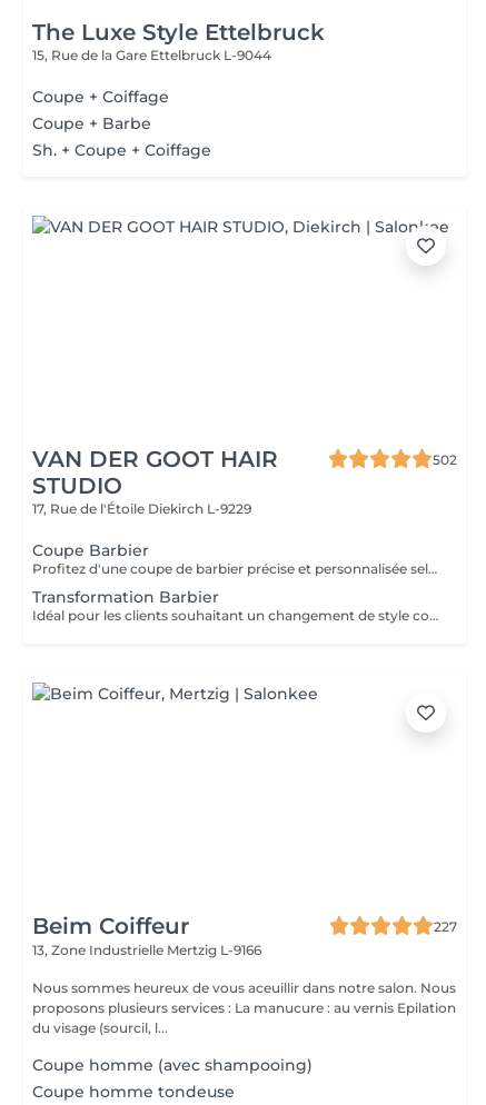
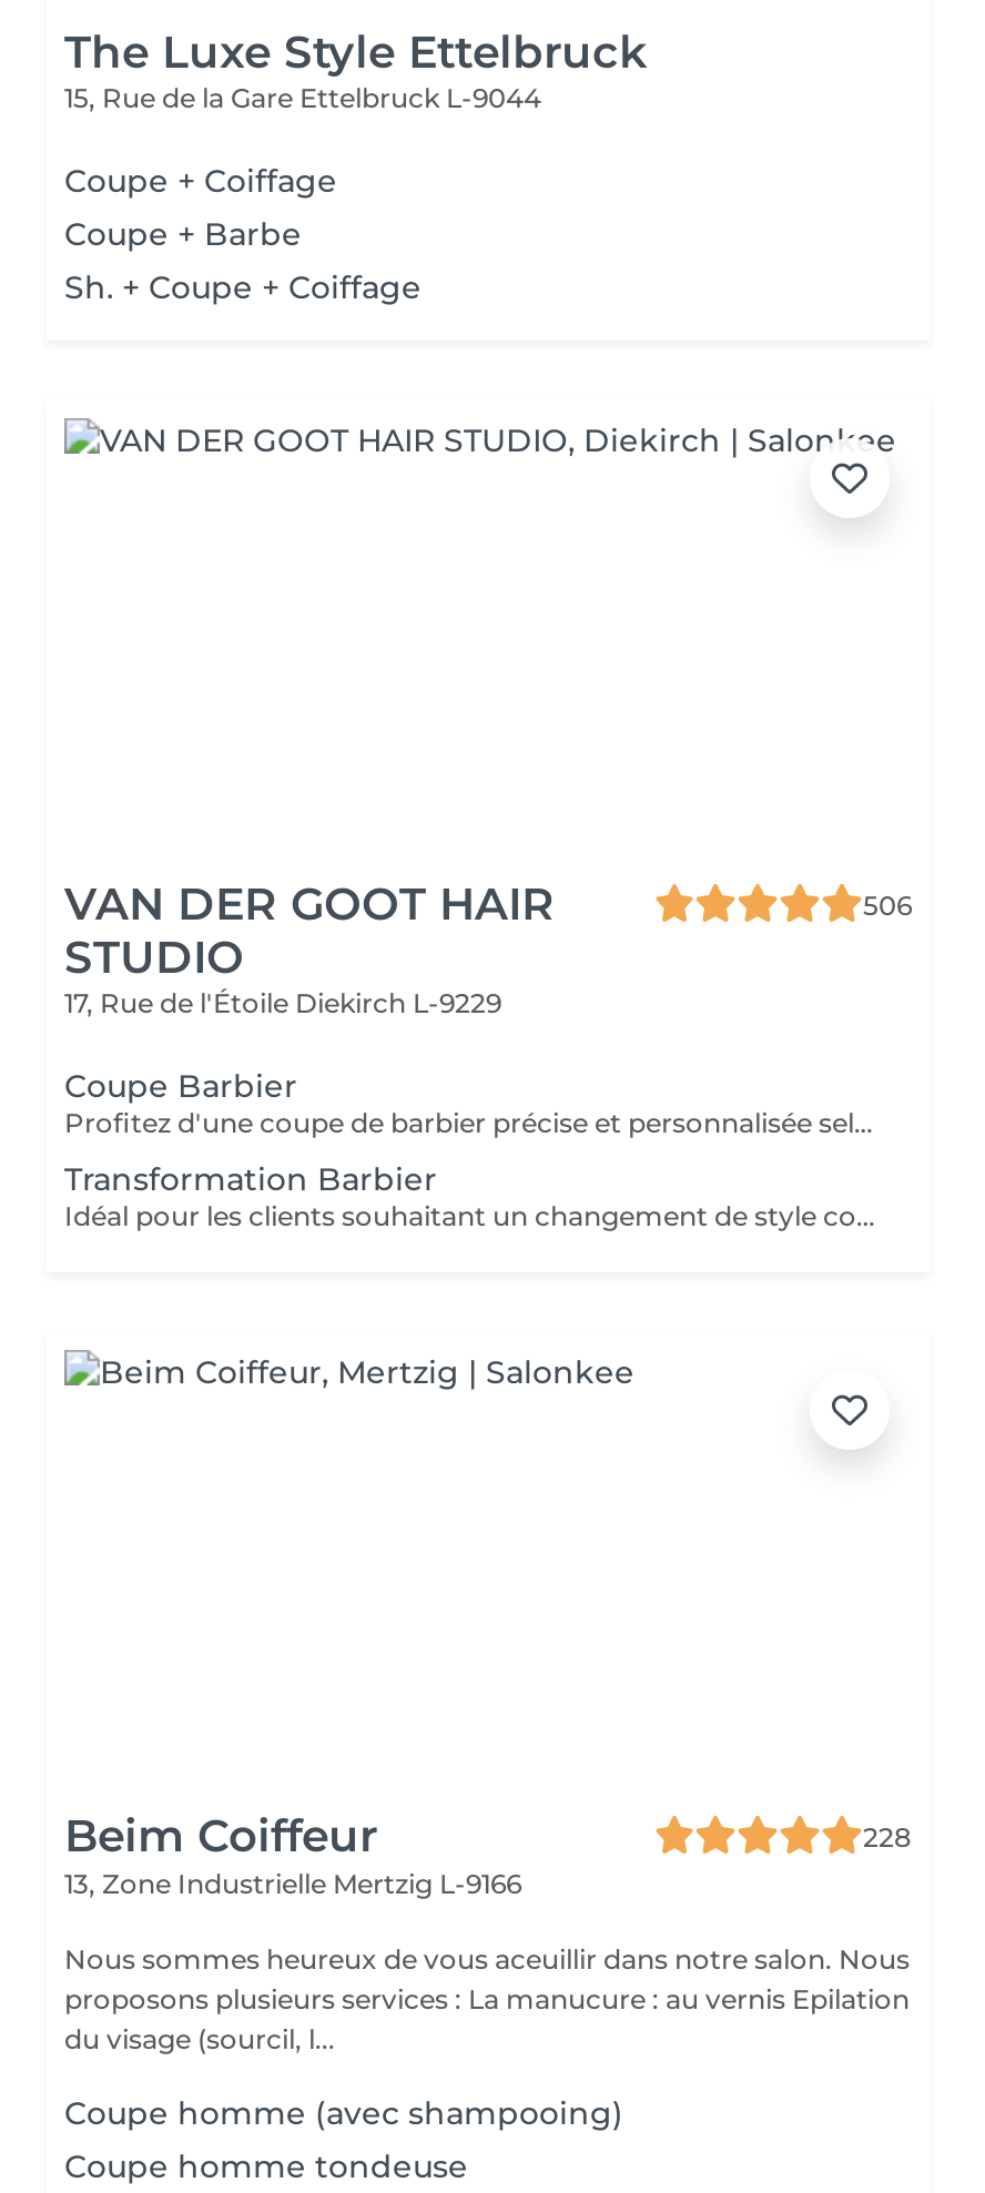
[433,451,457,468] 502 -> [863,889,912,922] 506
[434,918,457,935] 227 -> [863,1820,912,1854] 228

